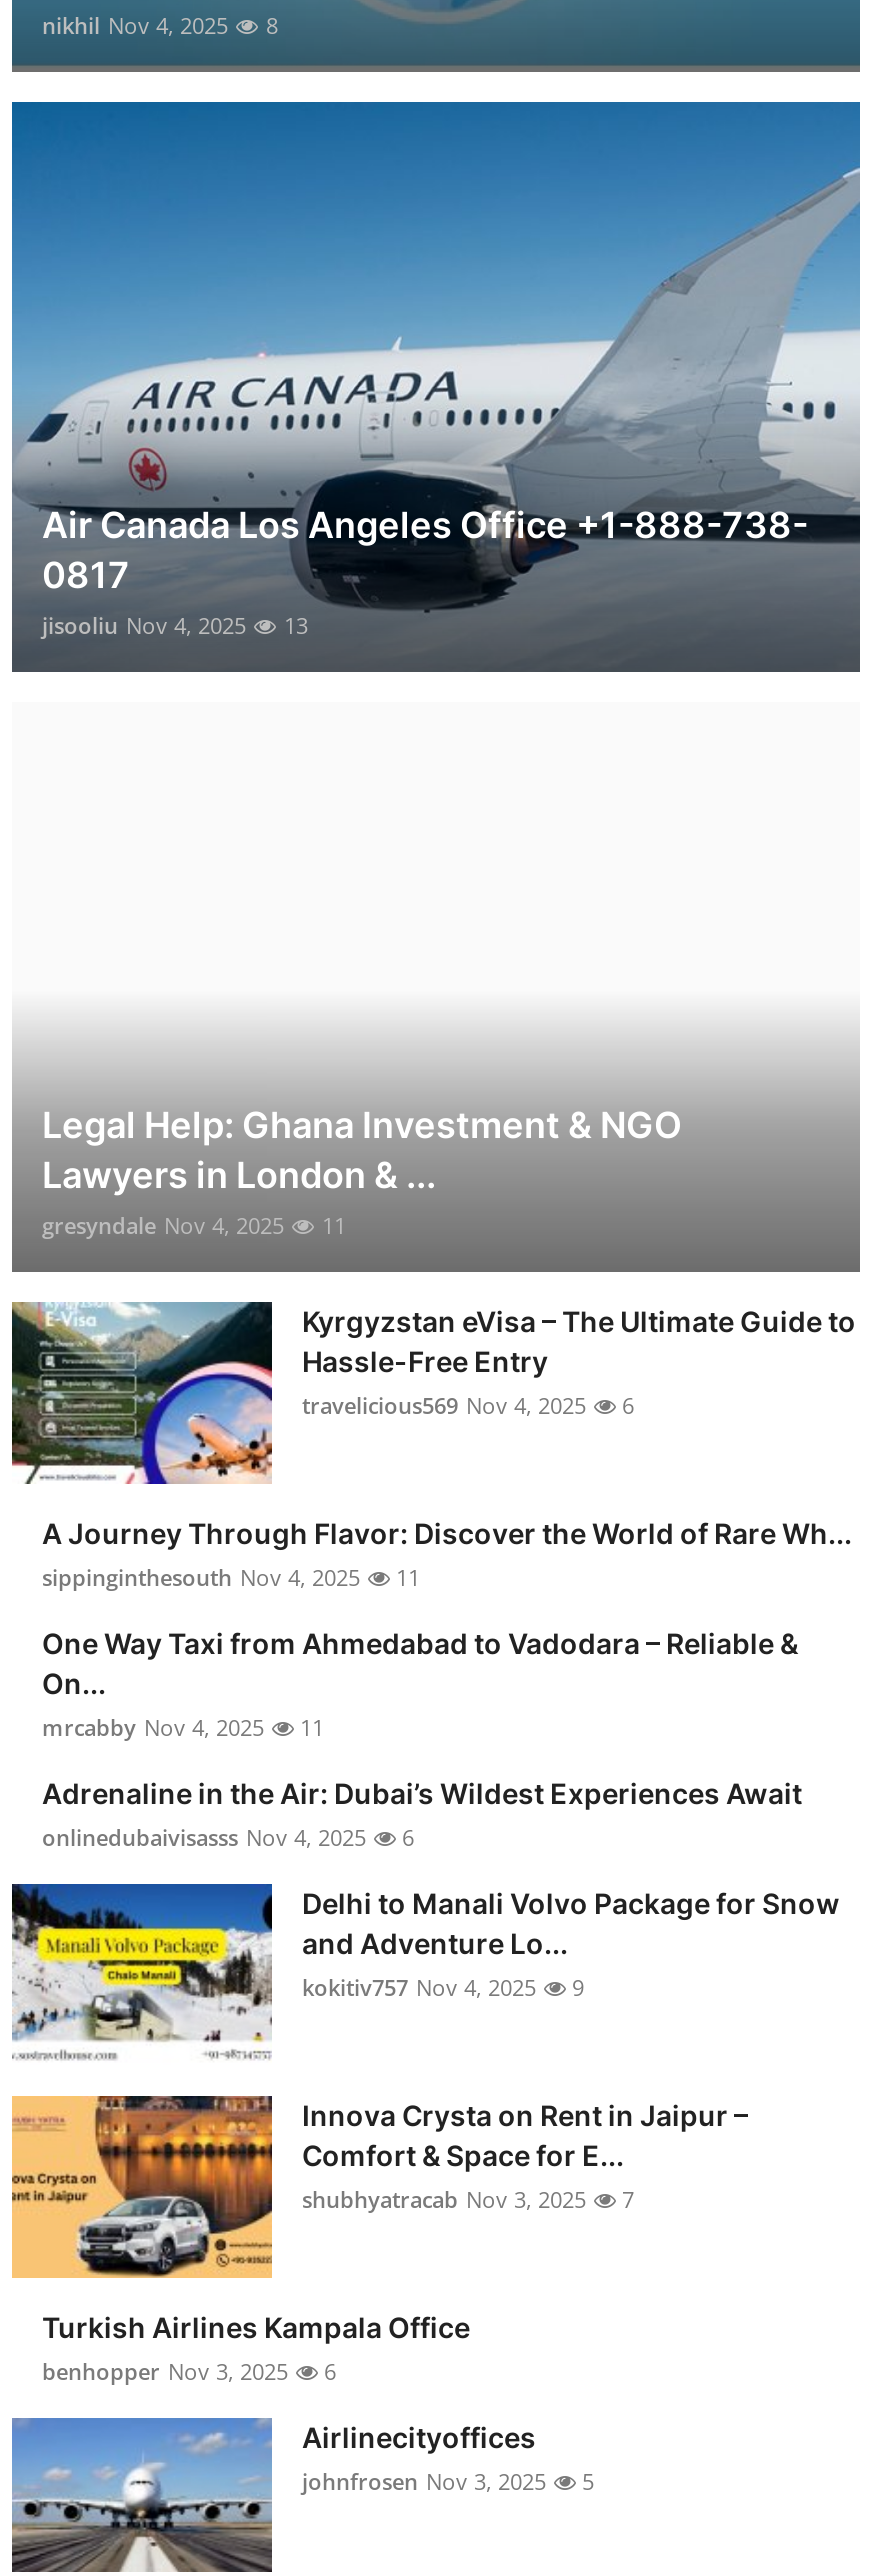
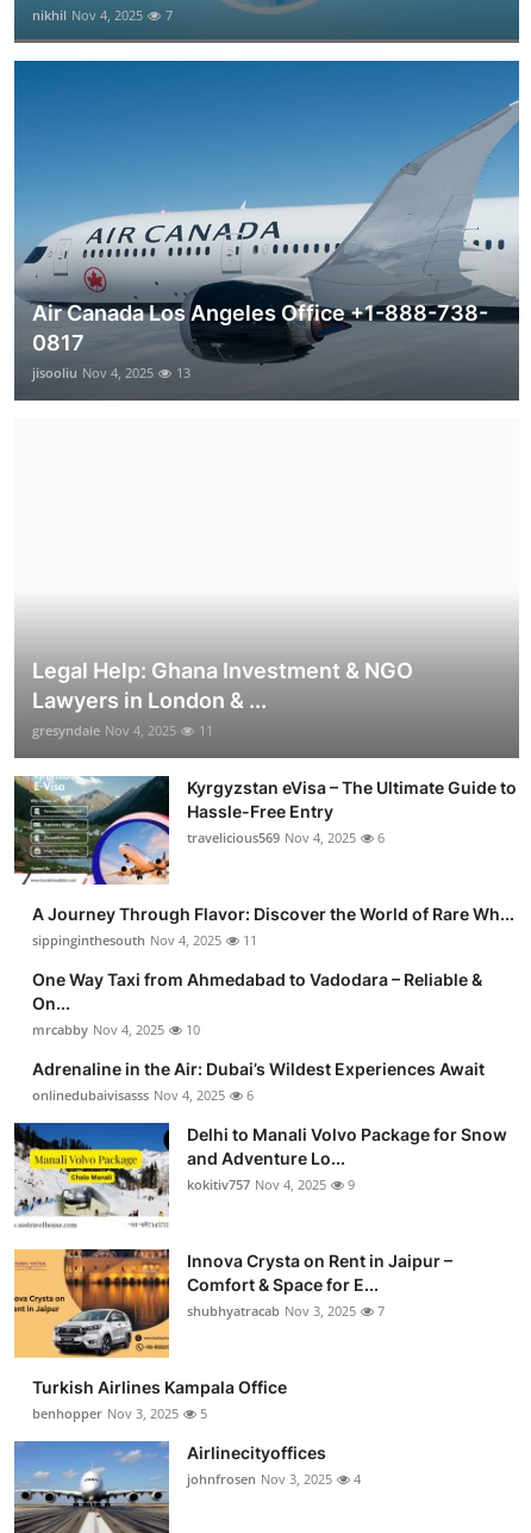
[42,11,278,41] nikhil Nov 4, 2025 8 -> [32,6,173,24] nikhil Nov 4, 2025 7
[42,1713,324,1743] mrcabby Nov 4, 2025 11 -> [32,1021,200,1039] mrcabby Nov 4, 2025 10
[42,2357,336,2387] benhopper Nov 3, 2025 6 -> [32,1405,207,1423] benhopper Nov 3, 2025 5
[302,2467,594,2497] johnfrosen Nov 3, 2025 5 -> [187,1470,361,1488] johnfrosen Nov 3, 2025 4

